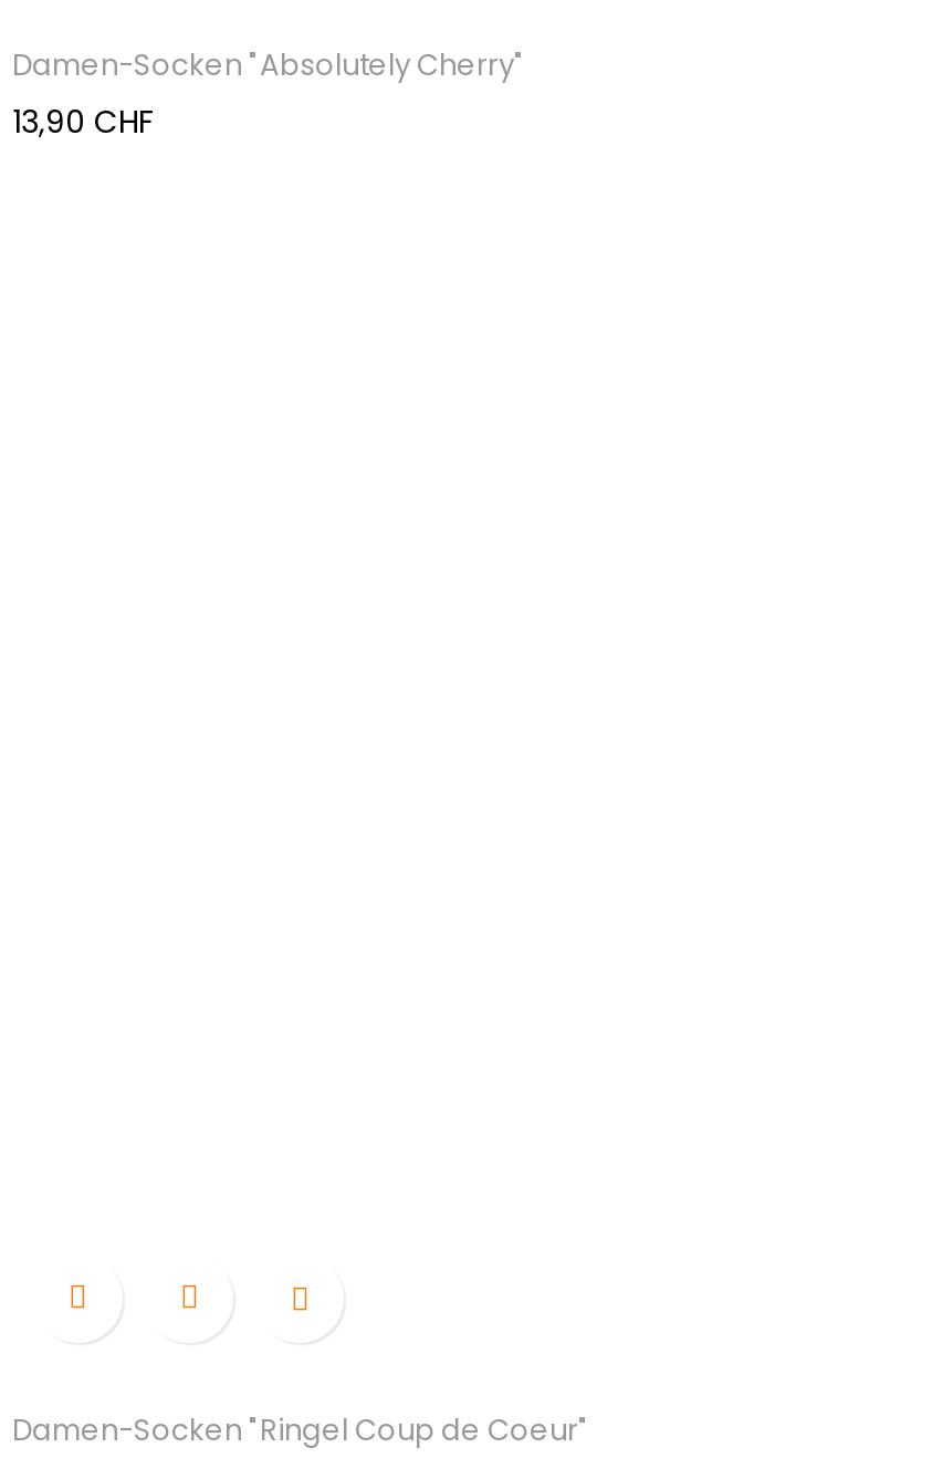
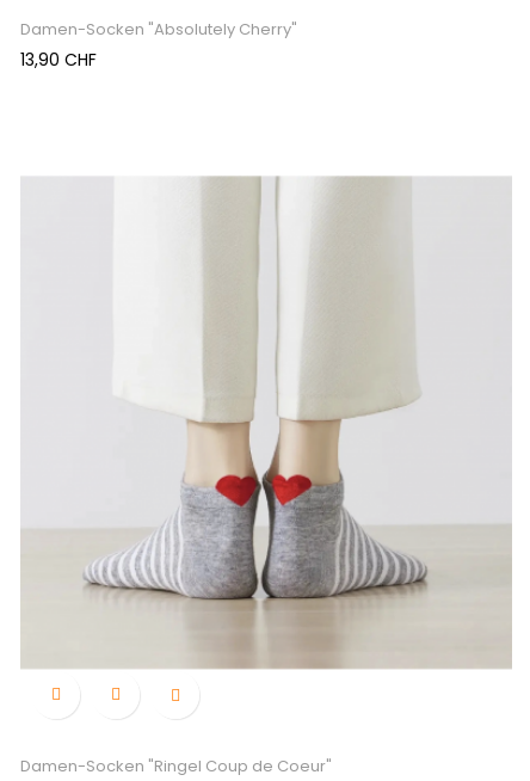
none -> [20,176,513,670] [image]

